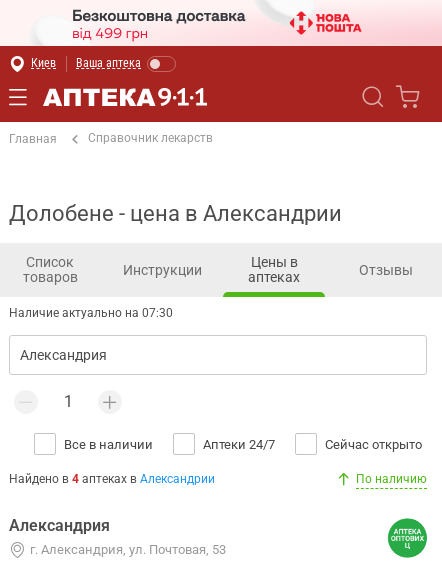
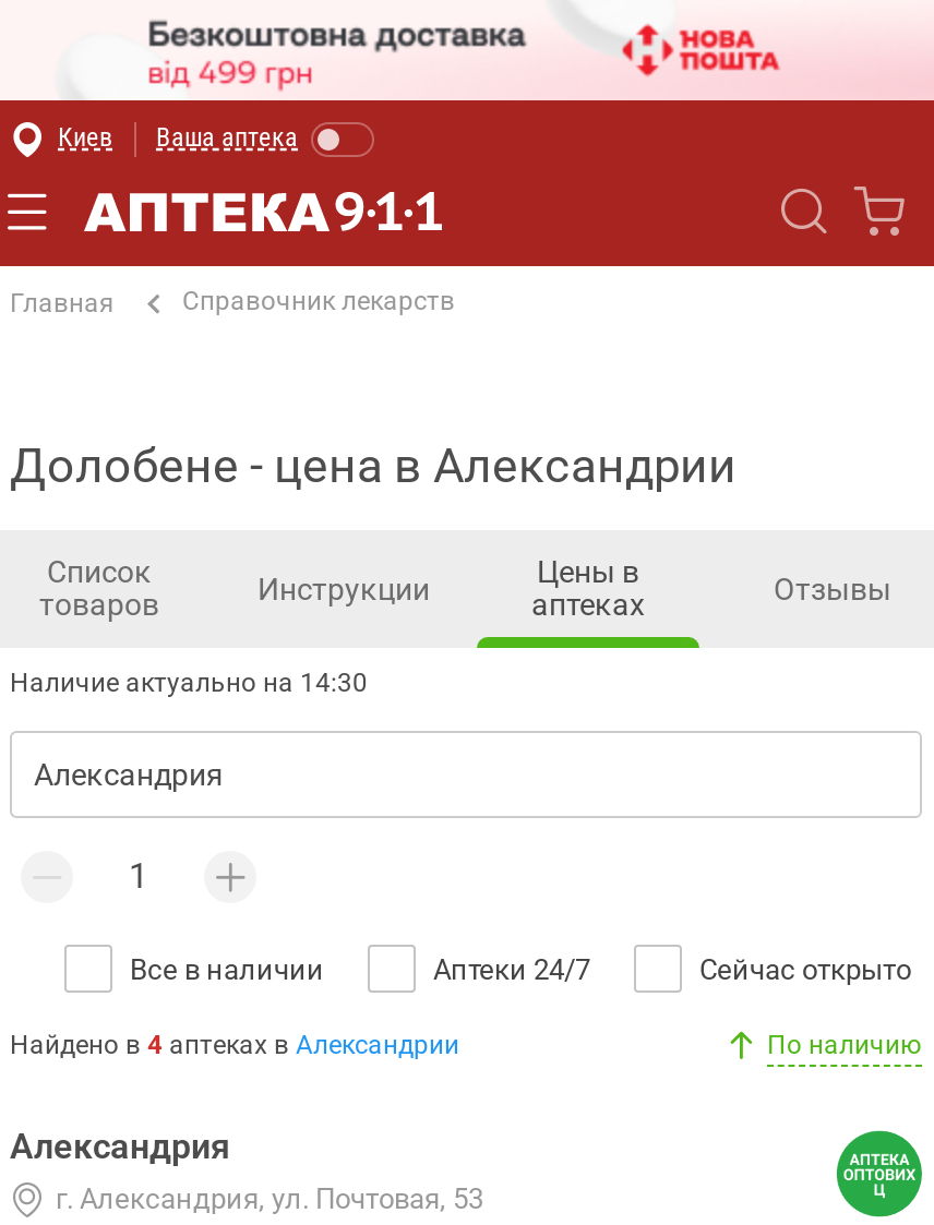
[9,306,173,320] Наличие актуально на 07:30 -> [10,668,368,698] Наличие актуально на 14:30

